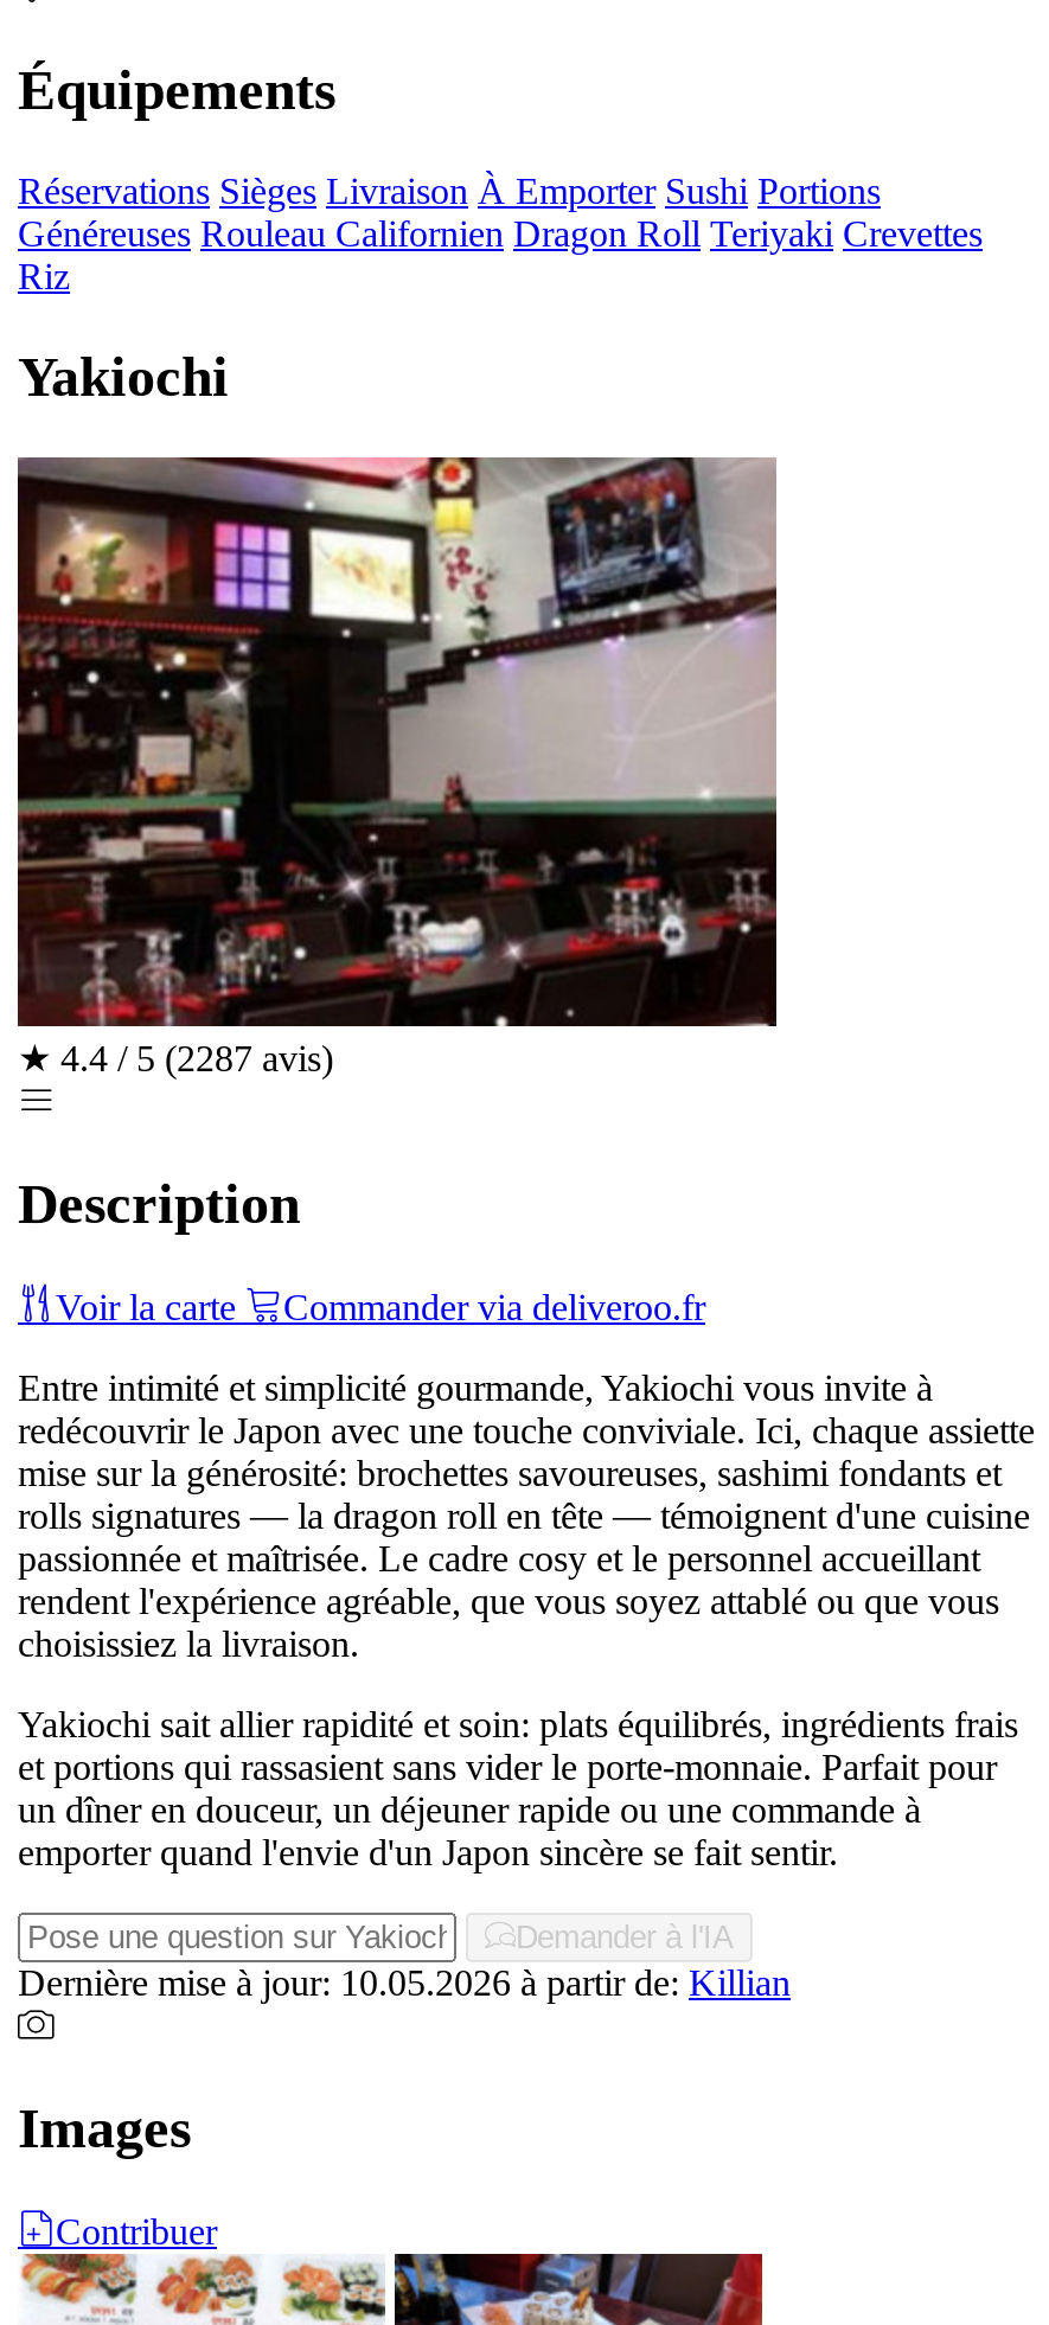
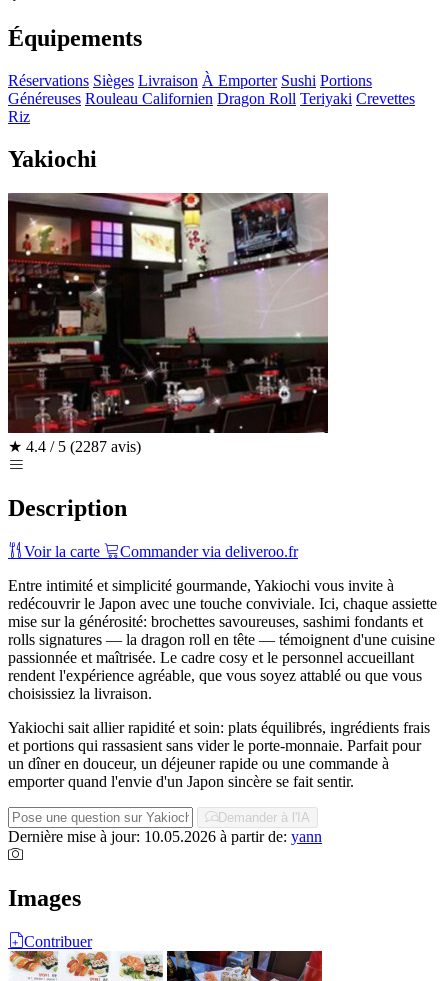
[18,1962,791,2002] Dernière mise à jour: 10.05.2026 à partir de: Killian -> [8,828,322,845] Dernière mise à jour: 10.05.2026 à partir de: yann

